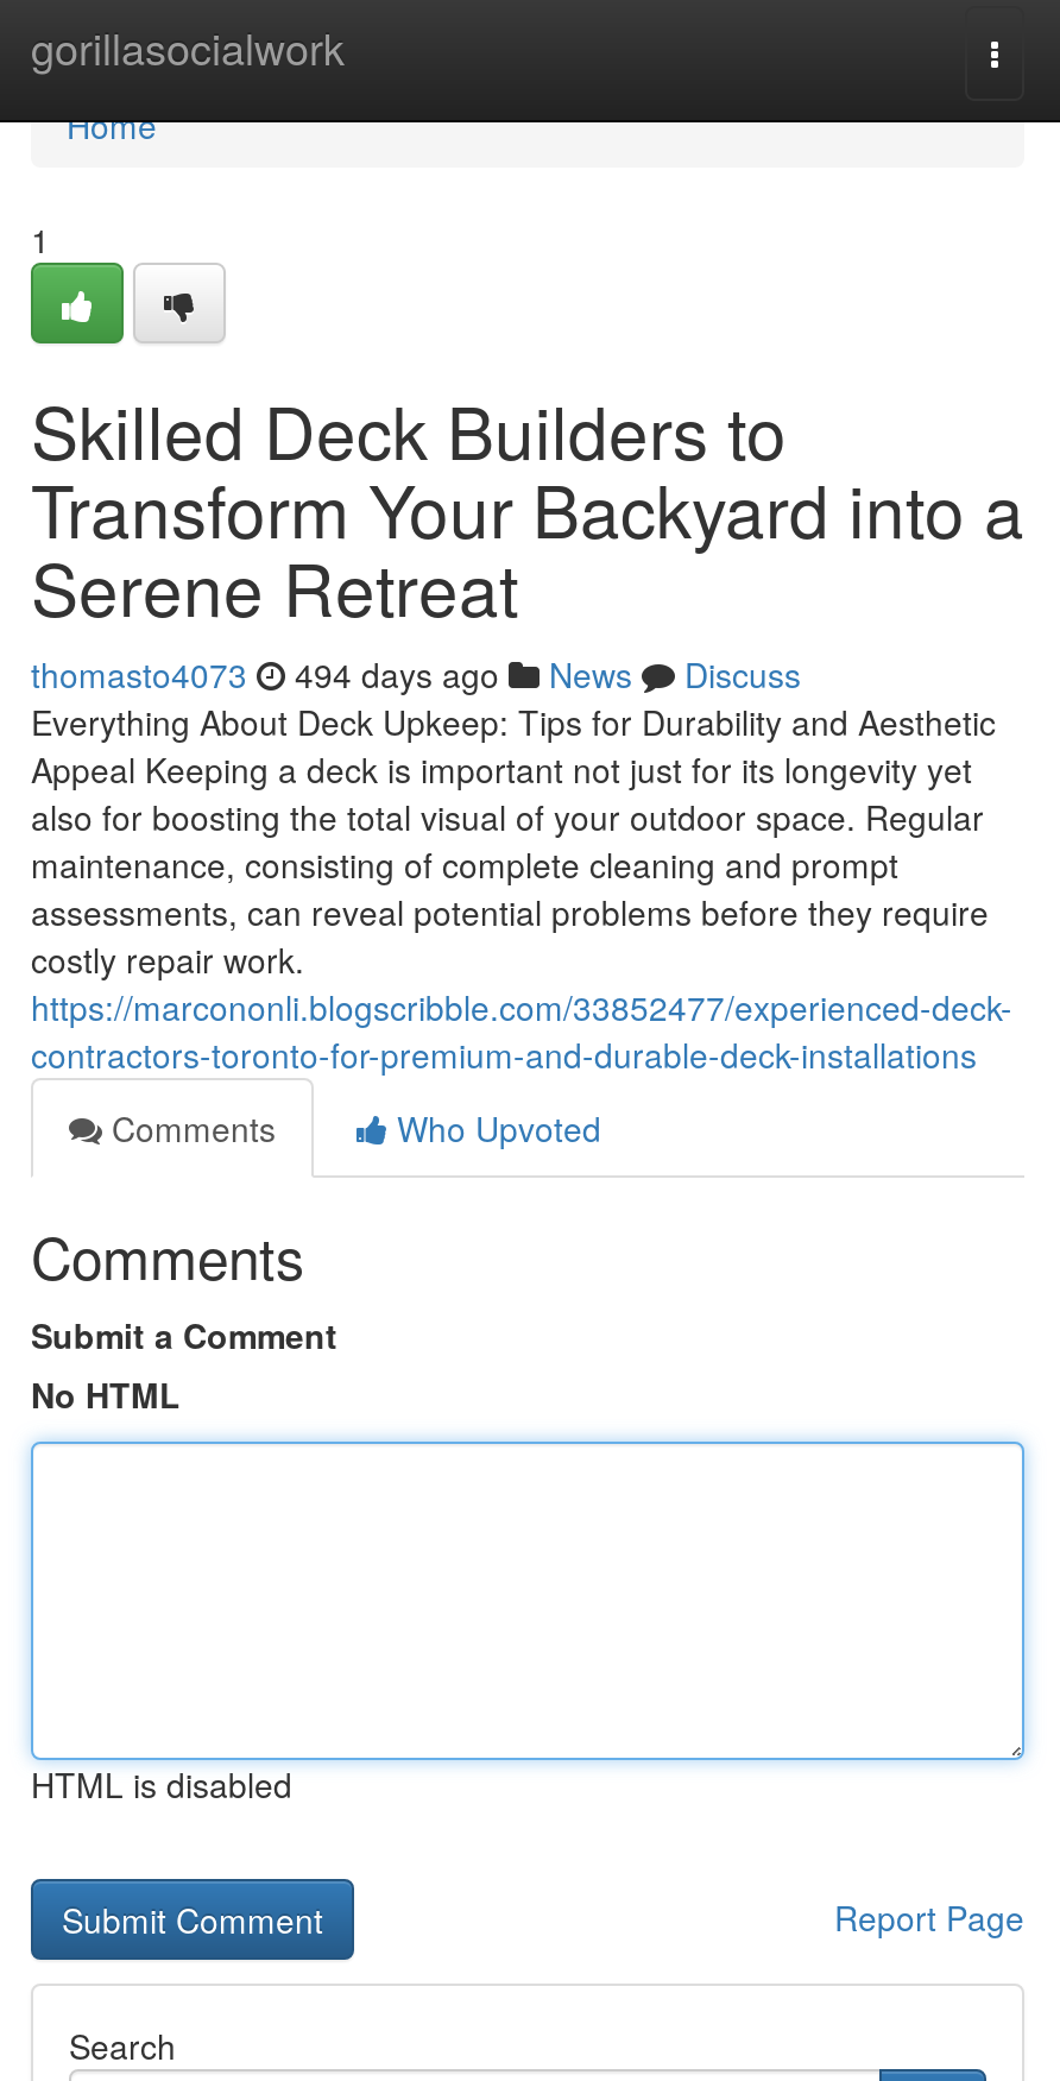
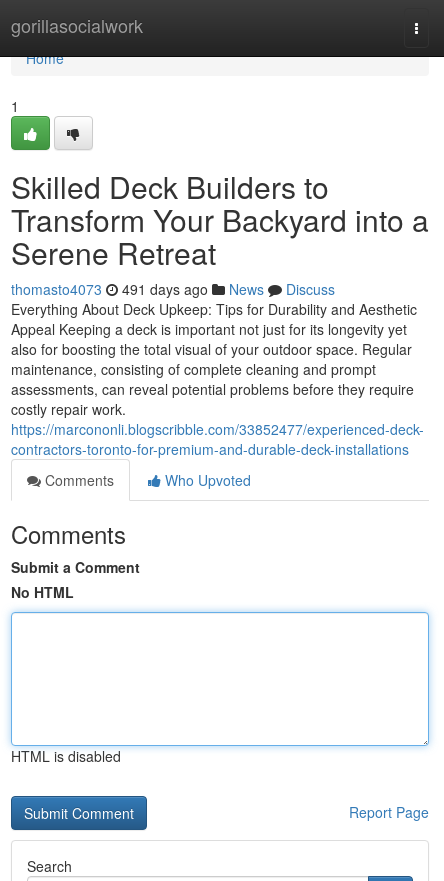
[31,650,801,698] thomasto4073 494 days ago News Discuss -> [11,279,335,299] thomasto4073 491 days ago News Discuss

